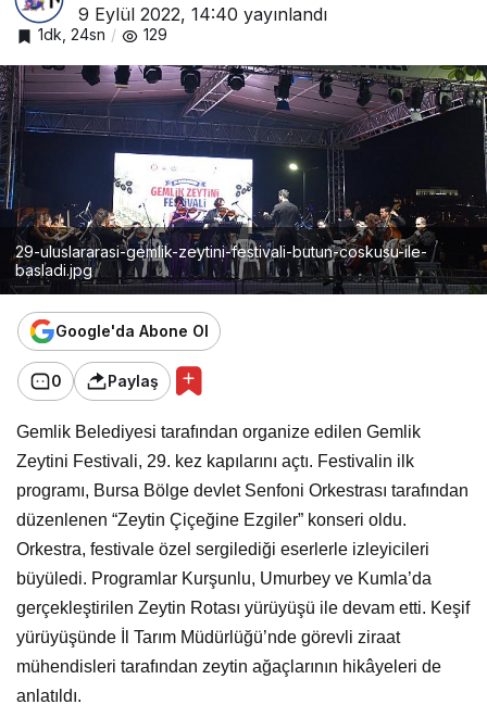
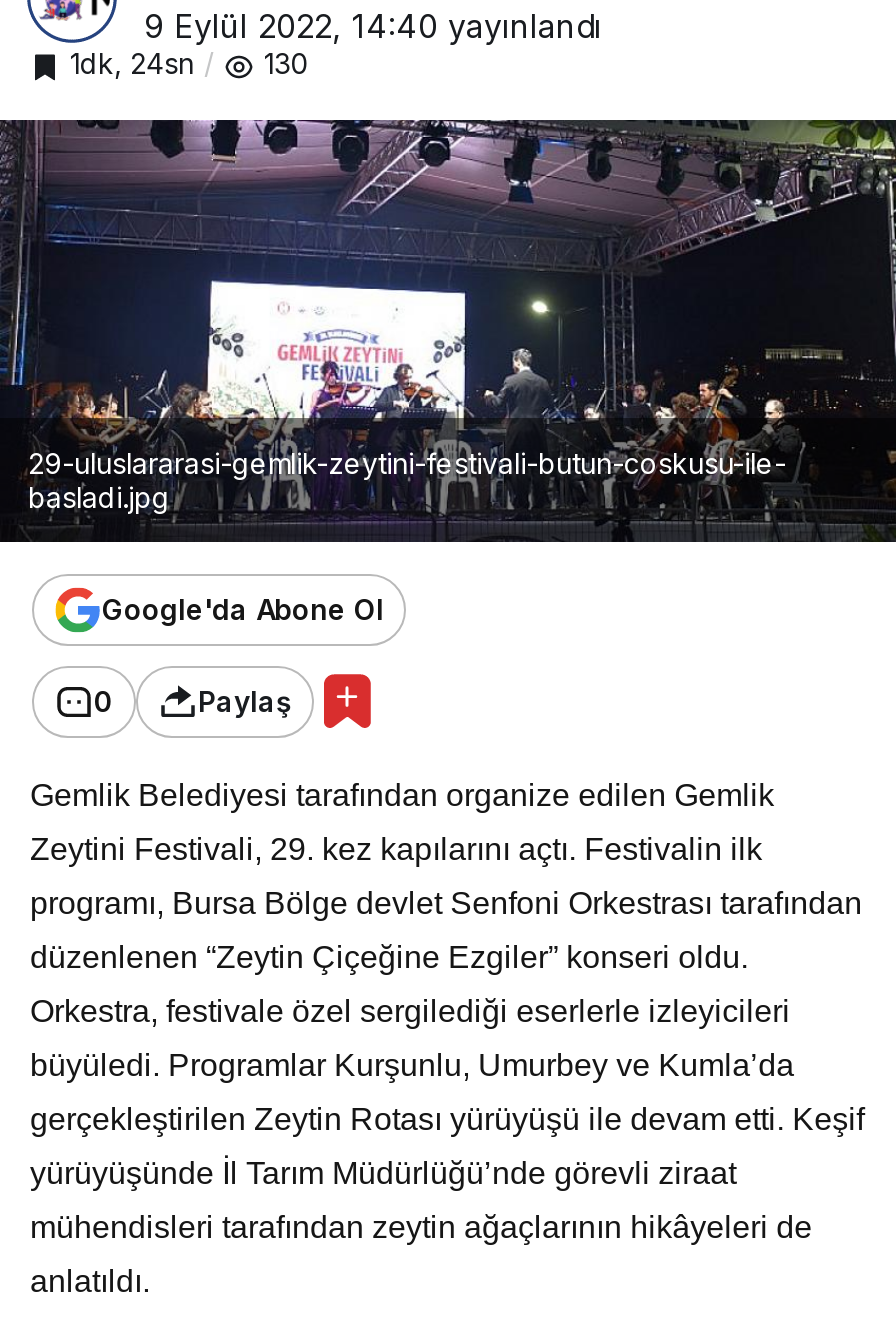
[143,25,167,43] 129 -> [264,46,308,80] 130

